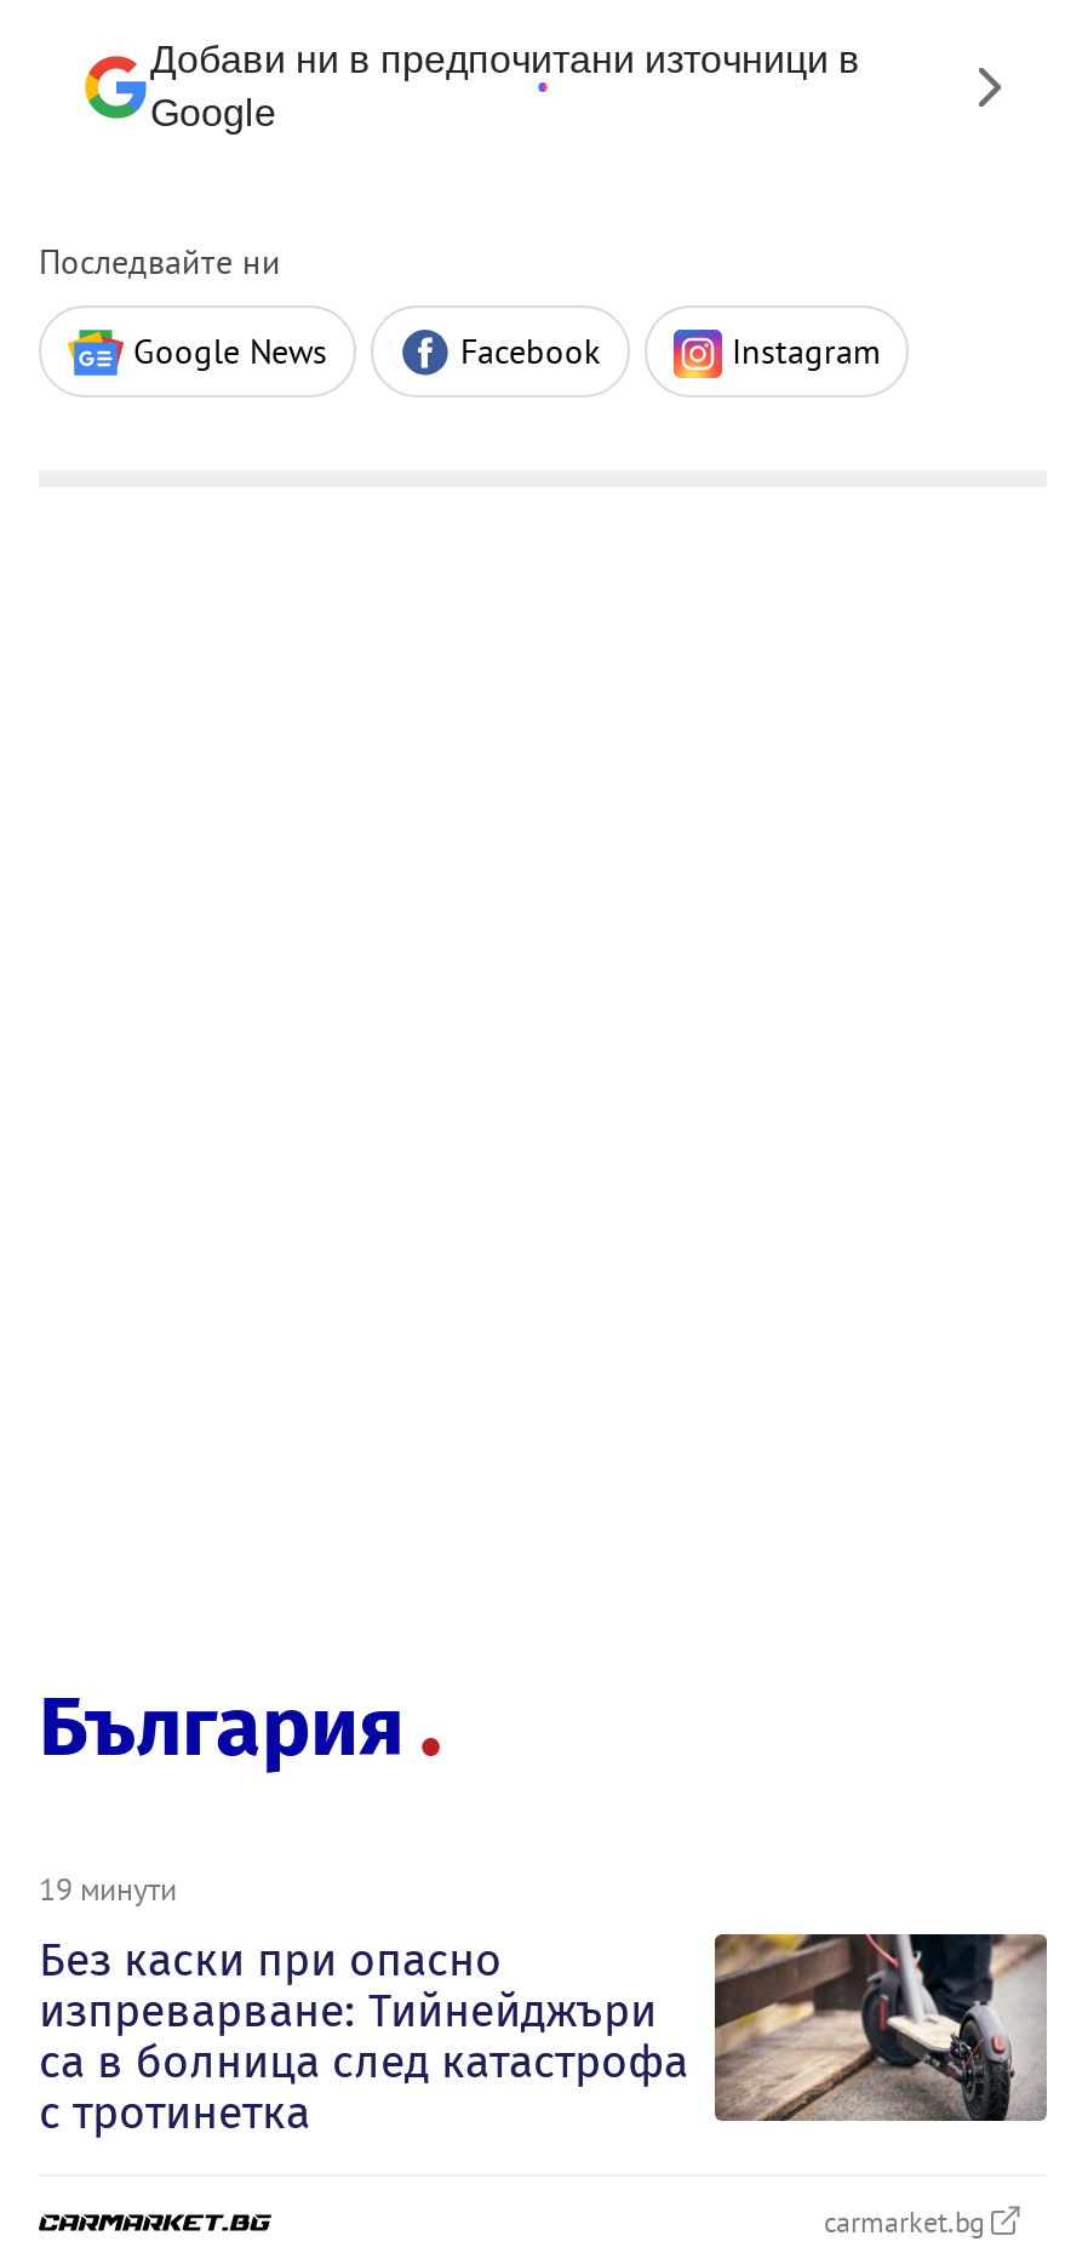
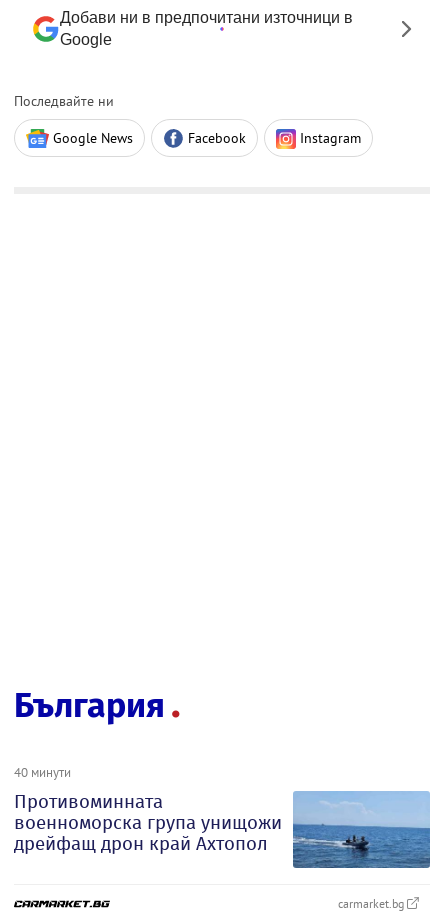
[39,1869,1049,2140] [image] | 19 минути | Без каски при опасно | изпреварване: Тийнейджъри | са в болница след катастрофа | с тротинетка -> [14,764,431,869] [image] | 40 минути | Противоминната | военноморска група унищожи | дрейфащ дрон край Ахтопол

